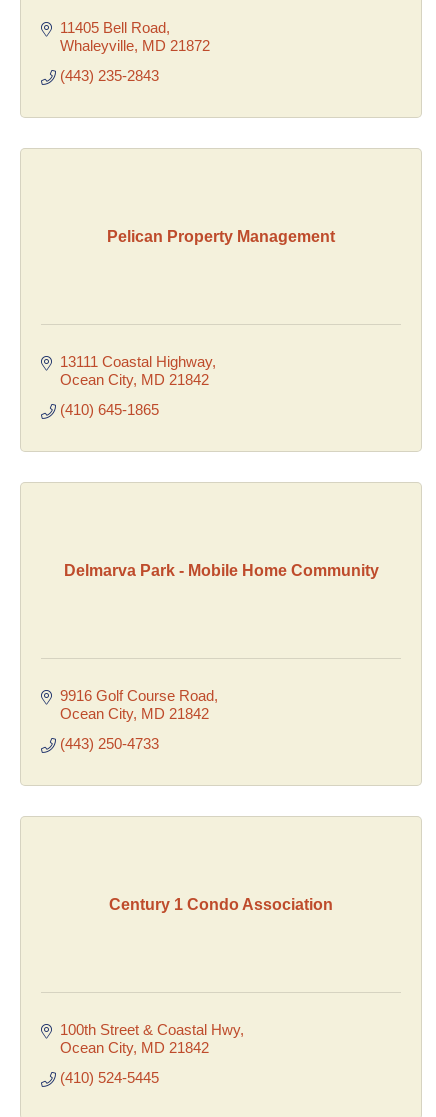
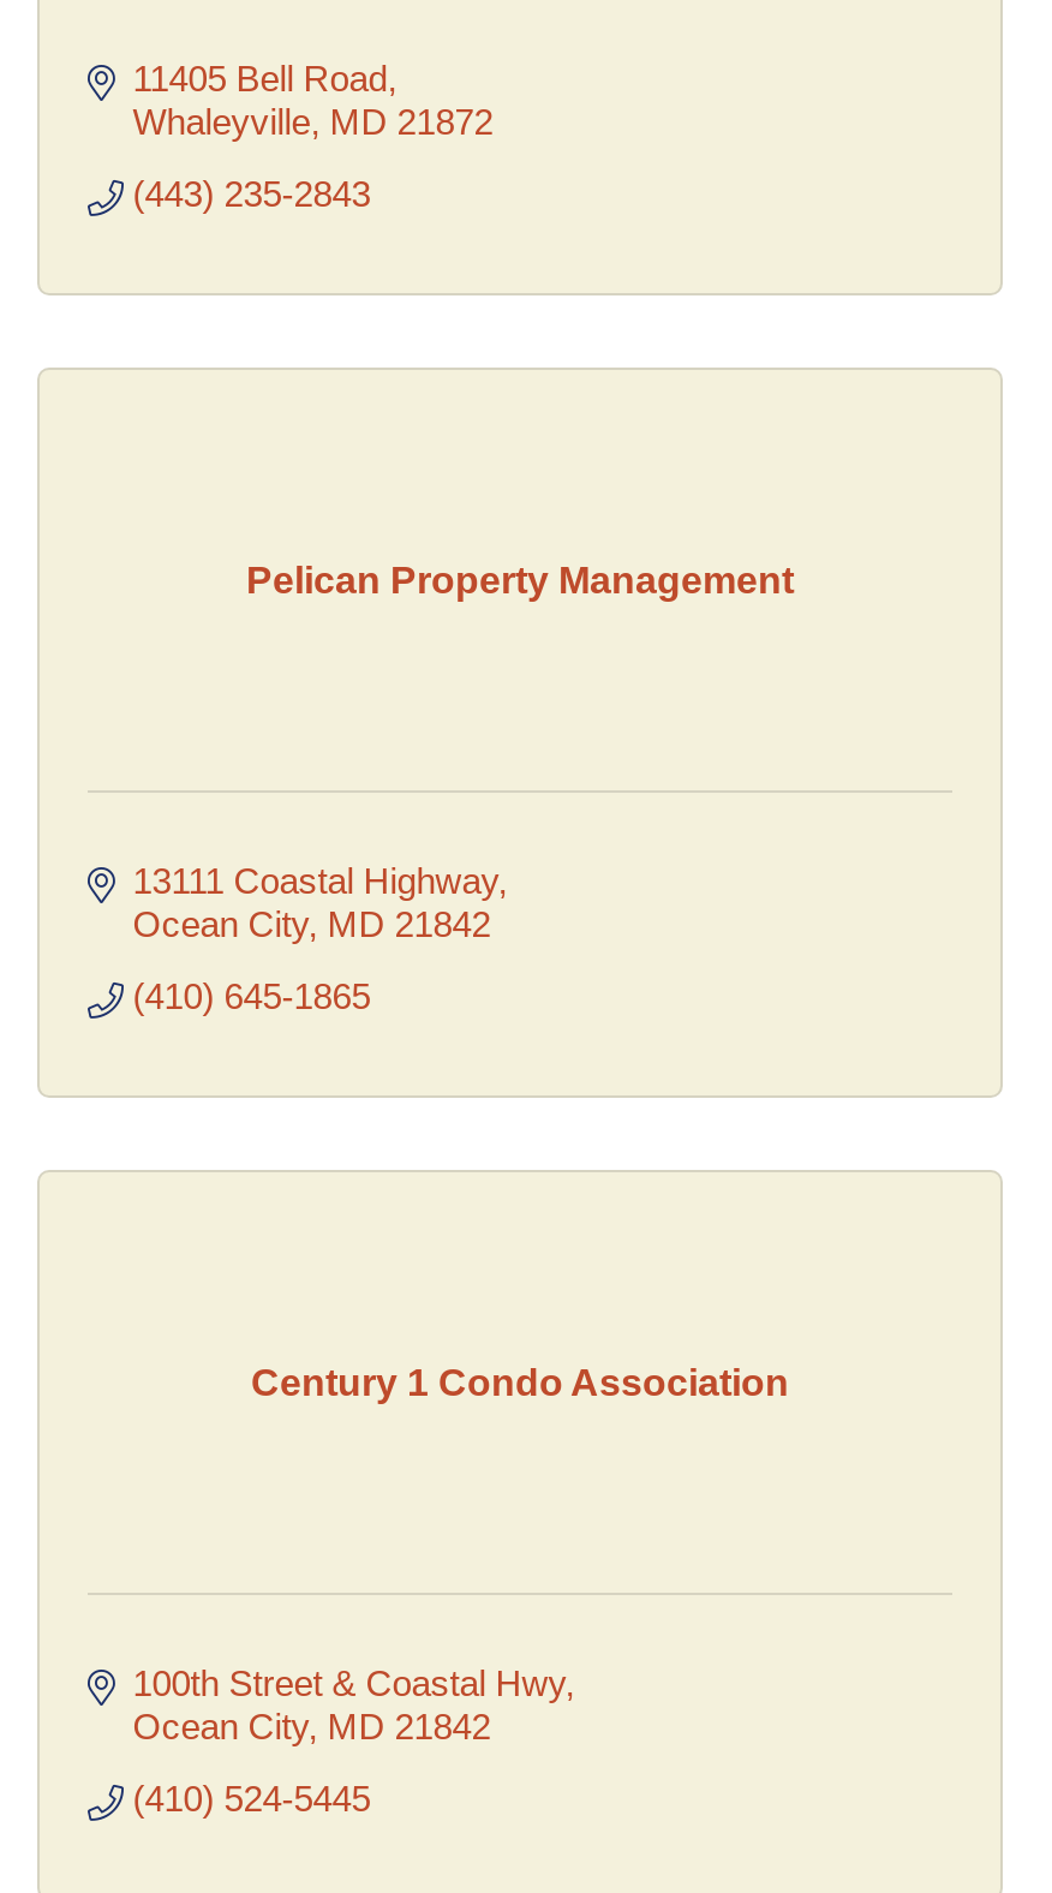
[63,562,378,579] Delmarva Park - Mobile Home Community -> none
[60,687,214,752] 9916 Golf Course Road | Ocean City MD 21842 | (443) 250-4733 -> none

